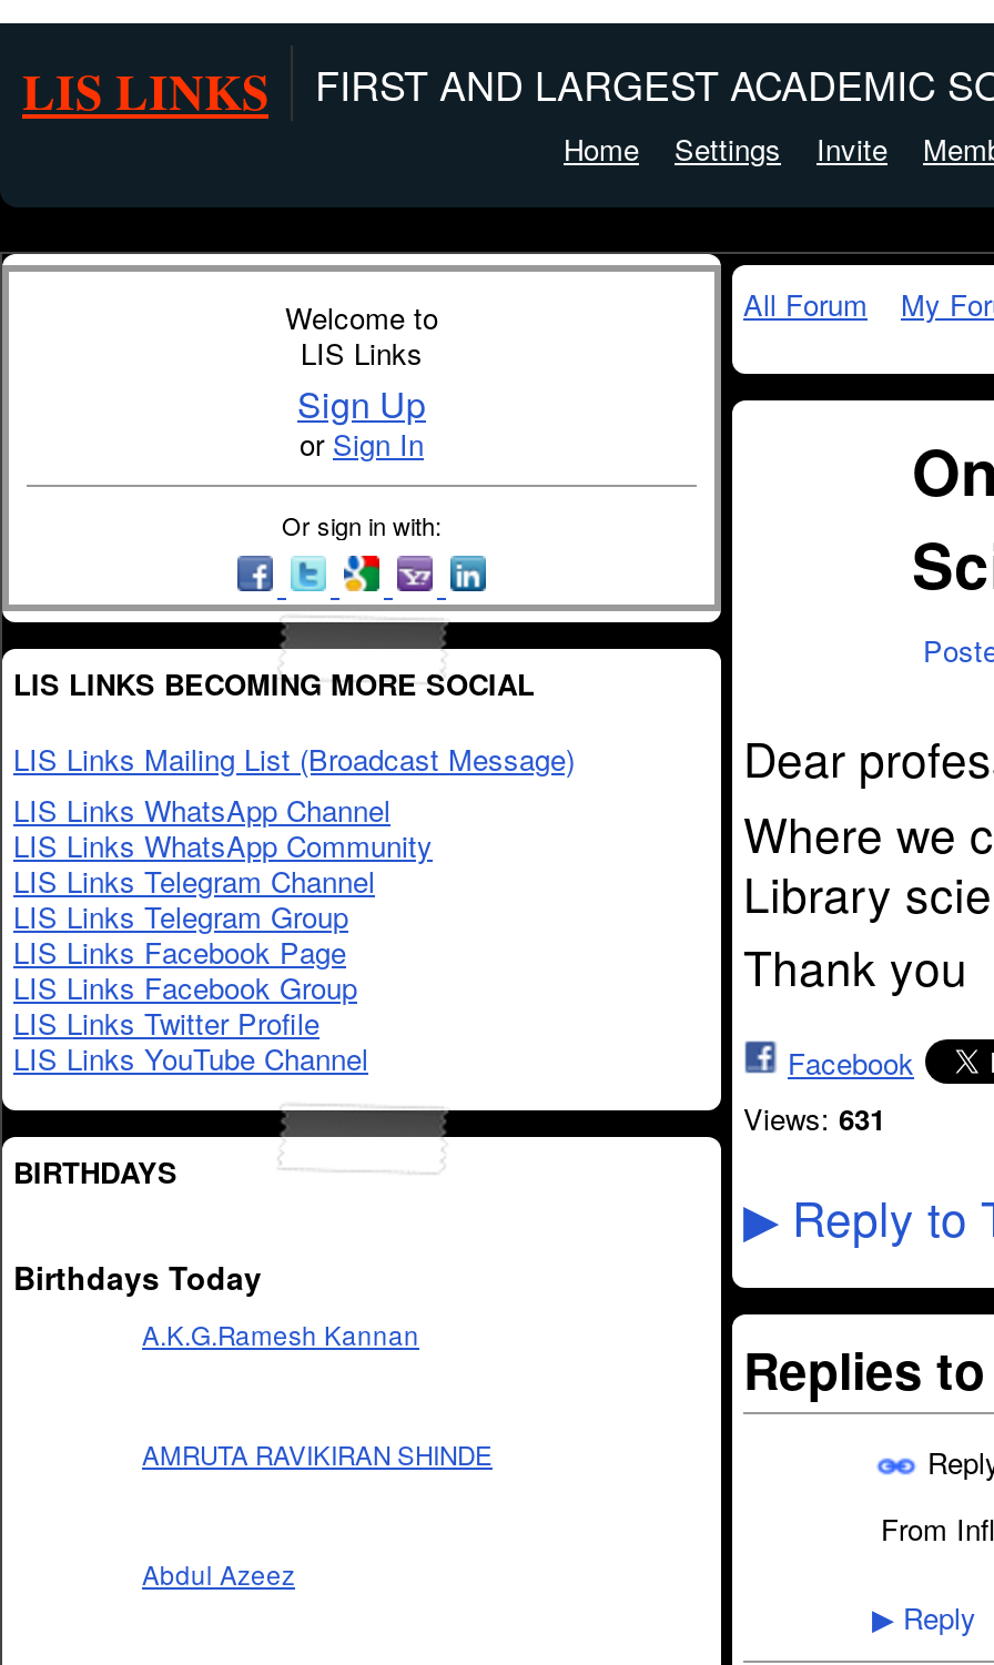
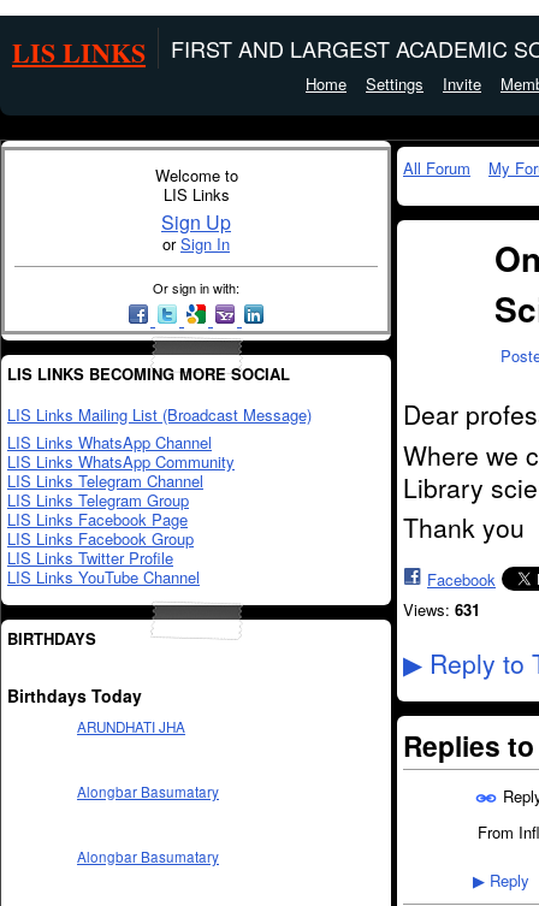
[142,1317,419,1352] A.K.G.Ramesh Kannan -> [77,717,185,736] ARUNDHATI JHA
[142,1437,493,1472] AMRUTA RAVIKIRAN SHINDE -> [77,782,219,801] Alongbar Basumatary
[142,1557,295,1592] Abdul Azeez -> [77,847,219,866] Alongbar Basumatary

